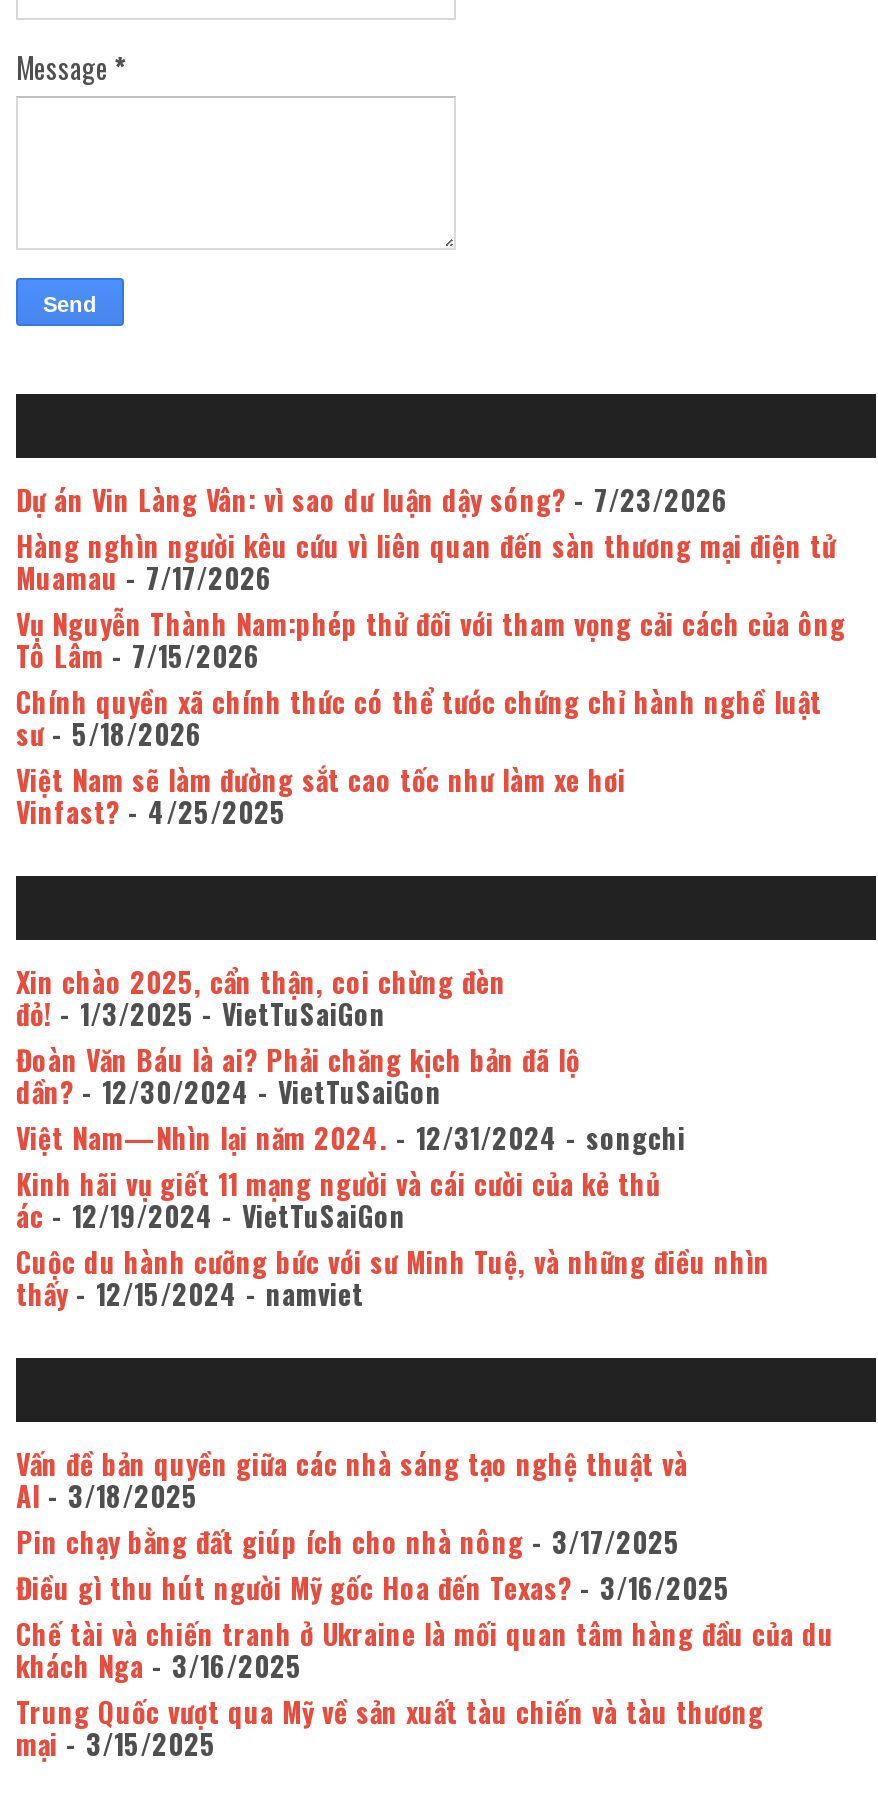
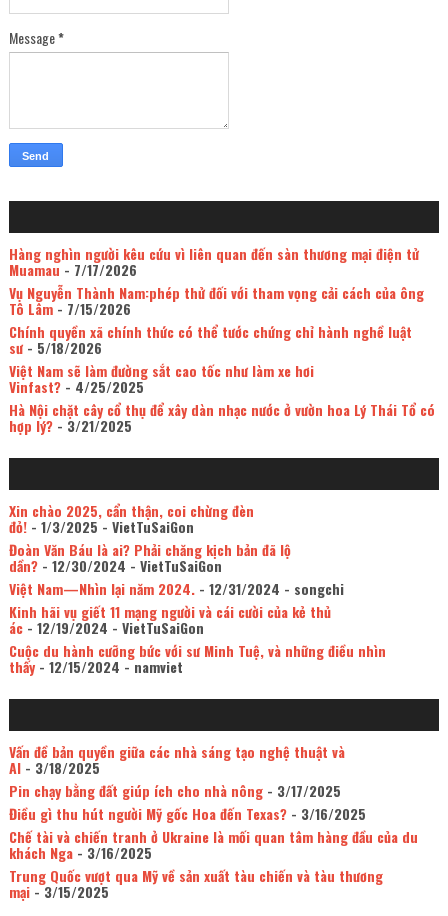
[16,479,728,521] Dự án Vin Làng Vân: vì sao dư luận dậy sóng? - 7/23/2026 -> none
moved [16,525,846,833] -> [9,243,424,397]: Hàng nghìn người kêu cứu vì liên quan đến sàn thương mại điện tử | Muamau- 7/17/2026 | Vụ Nguyễn Thành Nam:phép thử đối với tham vọng cải cách của ông | Tô Lâm- 7/15/2026 | Chính quyền xã chính thức có thể tước chứng chỉ hành nghề luật | sư- 5/18/2026 | Việt Nam sẽ làm đường sắt cao tốc như làm xe hơi | Vinfast?- 4/25/2025
none -> [9,399,435,436] Hà Nội chặt cây cổ thụ để xây dàn nhạc nước ở vườn hoa Lý Thái Tổ có | hợp lý?- 3/21/2025

